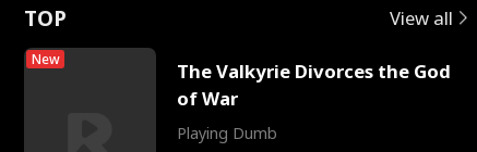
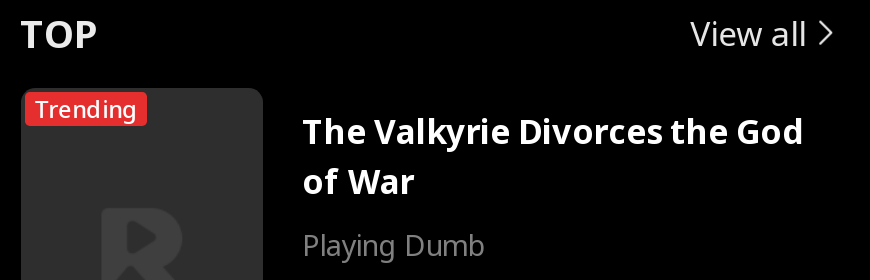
[31,50,60,68] New -> [34,93,138,125] Trending

